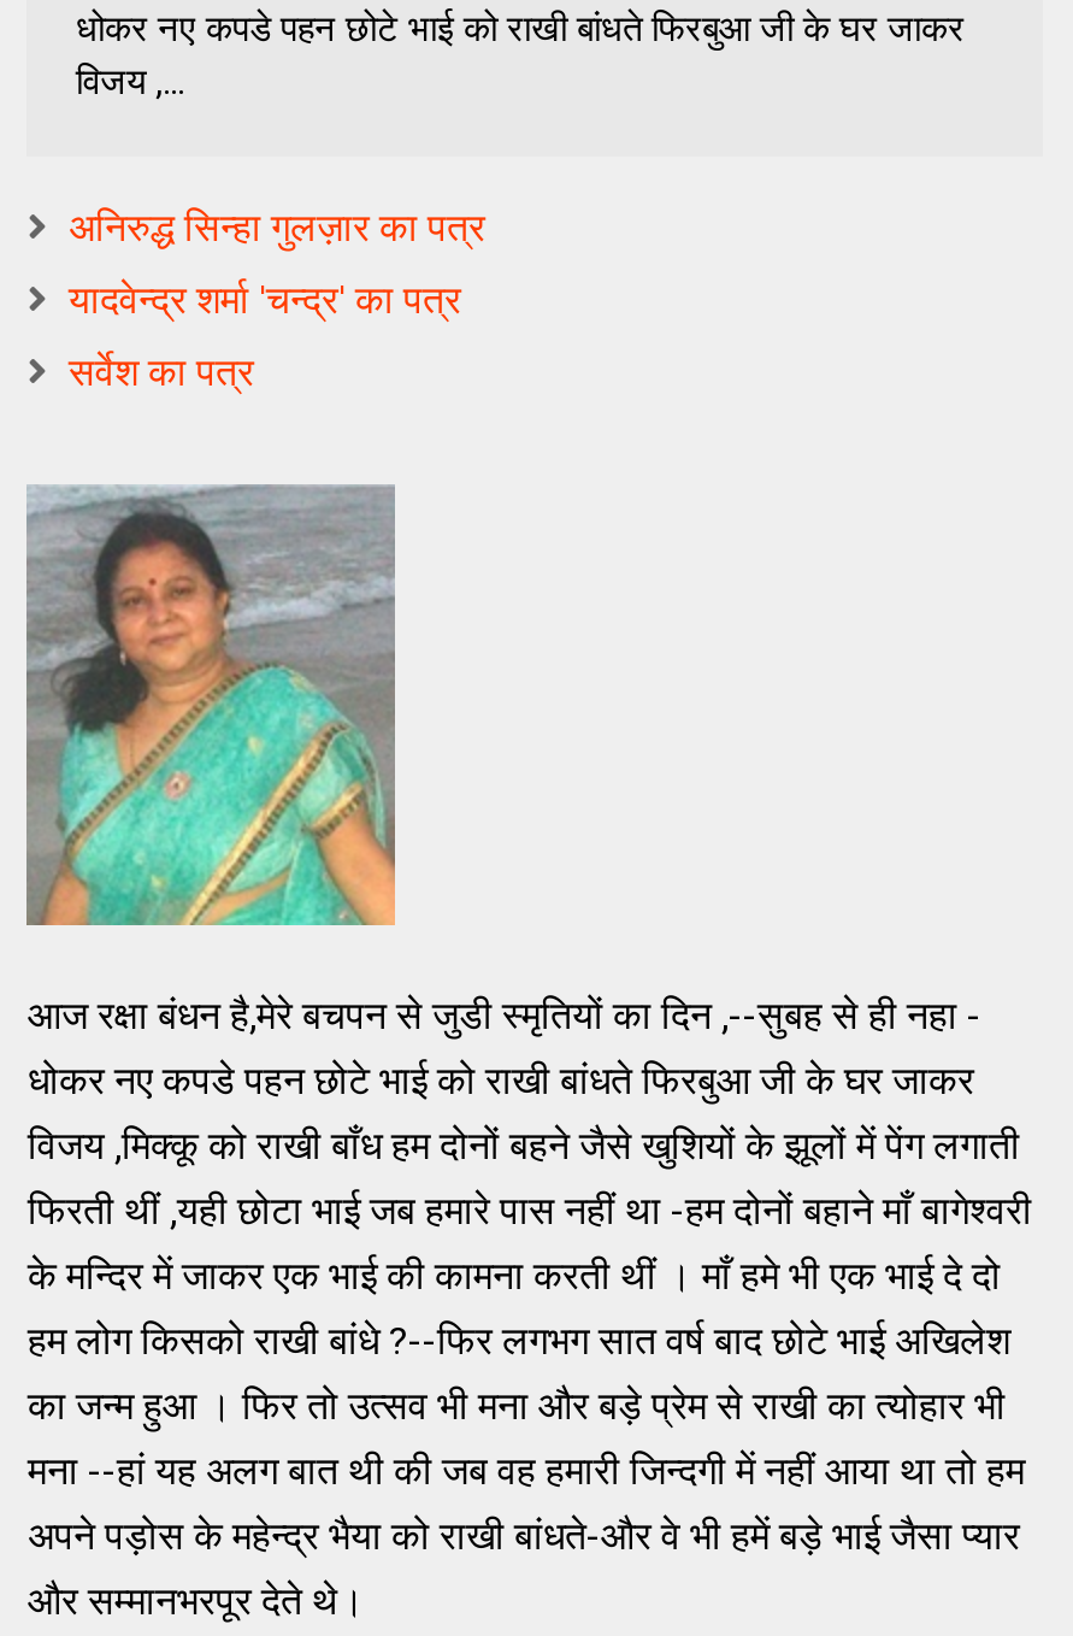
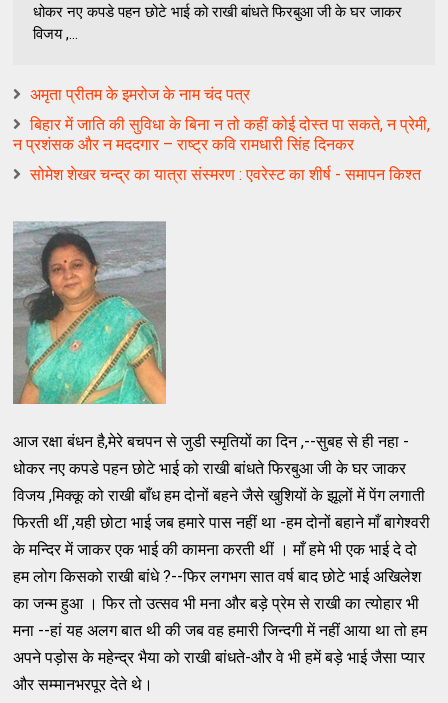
[68,205,485,250] अनिरुद्ध सिन्हा गुलज़ार का पत्र -> [30,85,250,104] अमृता प्रीतम के इमरोज के नाम चंद पत्र
[68,277,461,323] यादवेन्द्र शर्मा 'चन्द्र' का पत्र -> [13,115,430,154] बिहार में जाति की सुविधा के बिना न तो कहीं कोई दोस्त पा सकते, न प्रेमी, | न प्रशंसक और न मददगार – राष्ट्र कवि रामधारी सिंह दिनकर
[68,349,254,395] सर्वेश का पत्र -> [30,165,421,184] सोमेश शेखर चन्द्र का यात्रा संस्मरण : एवरेस्ट का शीर्ष - समापन किश्त

